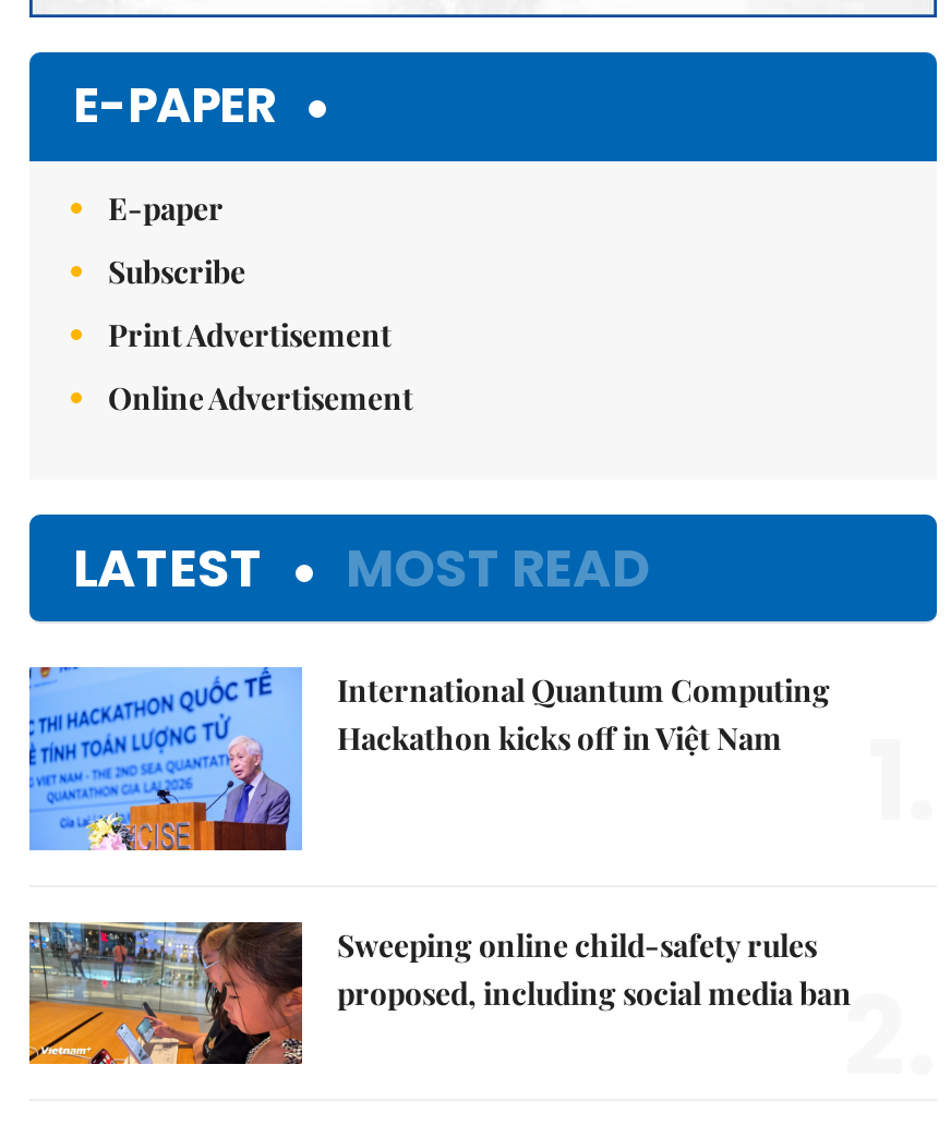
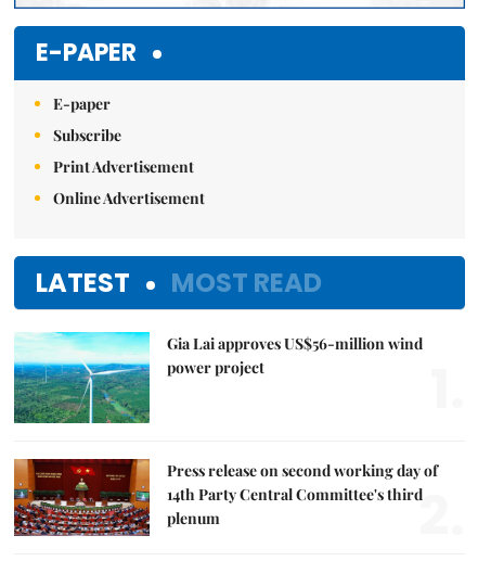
[27,665,830,852] [image] | International Quantum Computing | Hackathon kicks off in Việt Nam -> [13,331,423,424] [image] | Gia Lai approves US$56-million wind | power project
[27,920,852,1077] [image] | Sweeping online child-safety rules | proposed, including social media ban -> [13,458,438,537] [image] | Press release on second working day of | 14th Party Central Committee's third | plenum

